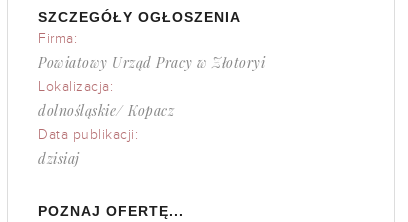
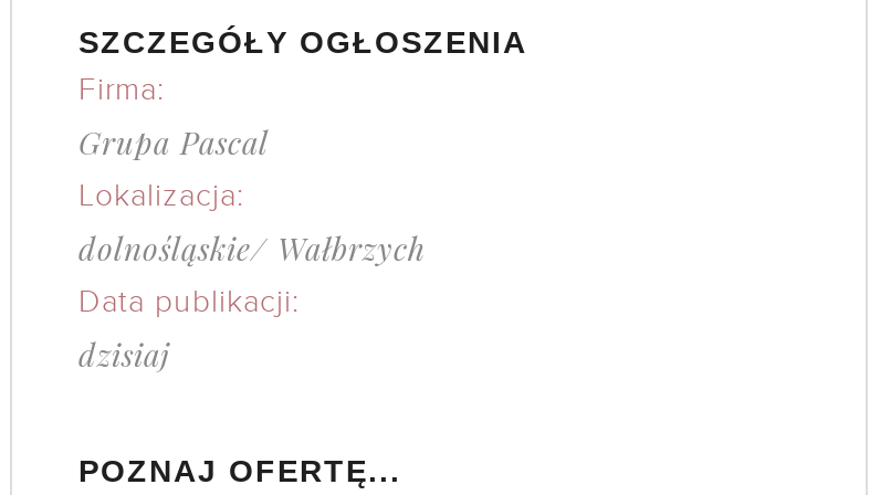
[38,53,265,72] Powiatowy Urząd Pracy w Złotoryi -> [78,122,269,164] Grupa Pascal
[38,101,174,120] dolnośląskie/ Kopacz -> [78,228,427,270] dolnośląskie/ Wałbrzych

